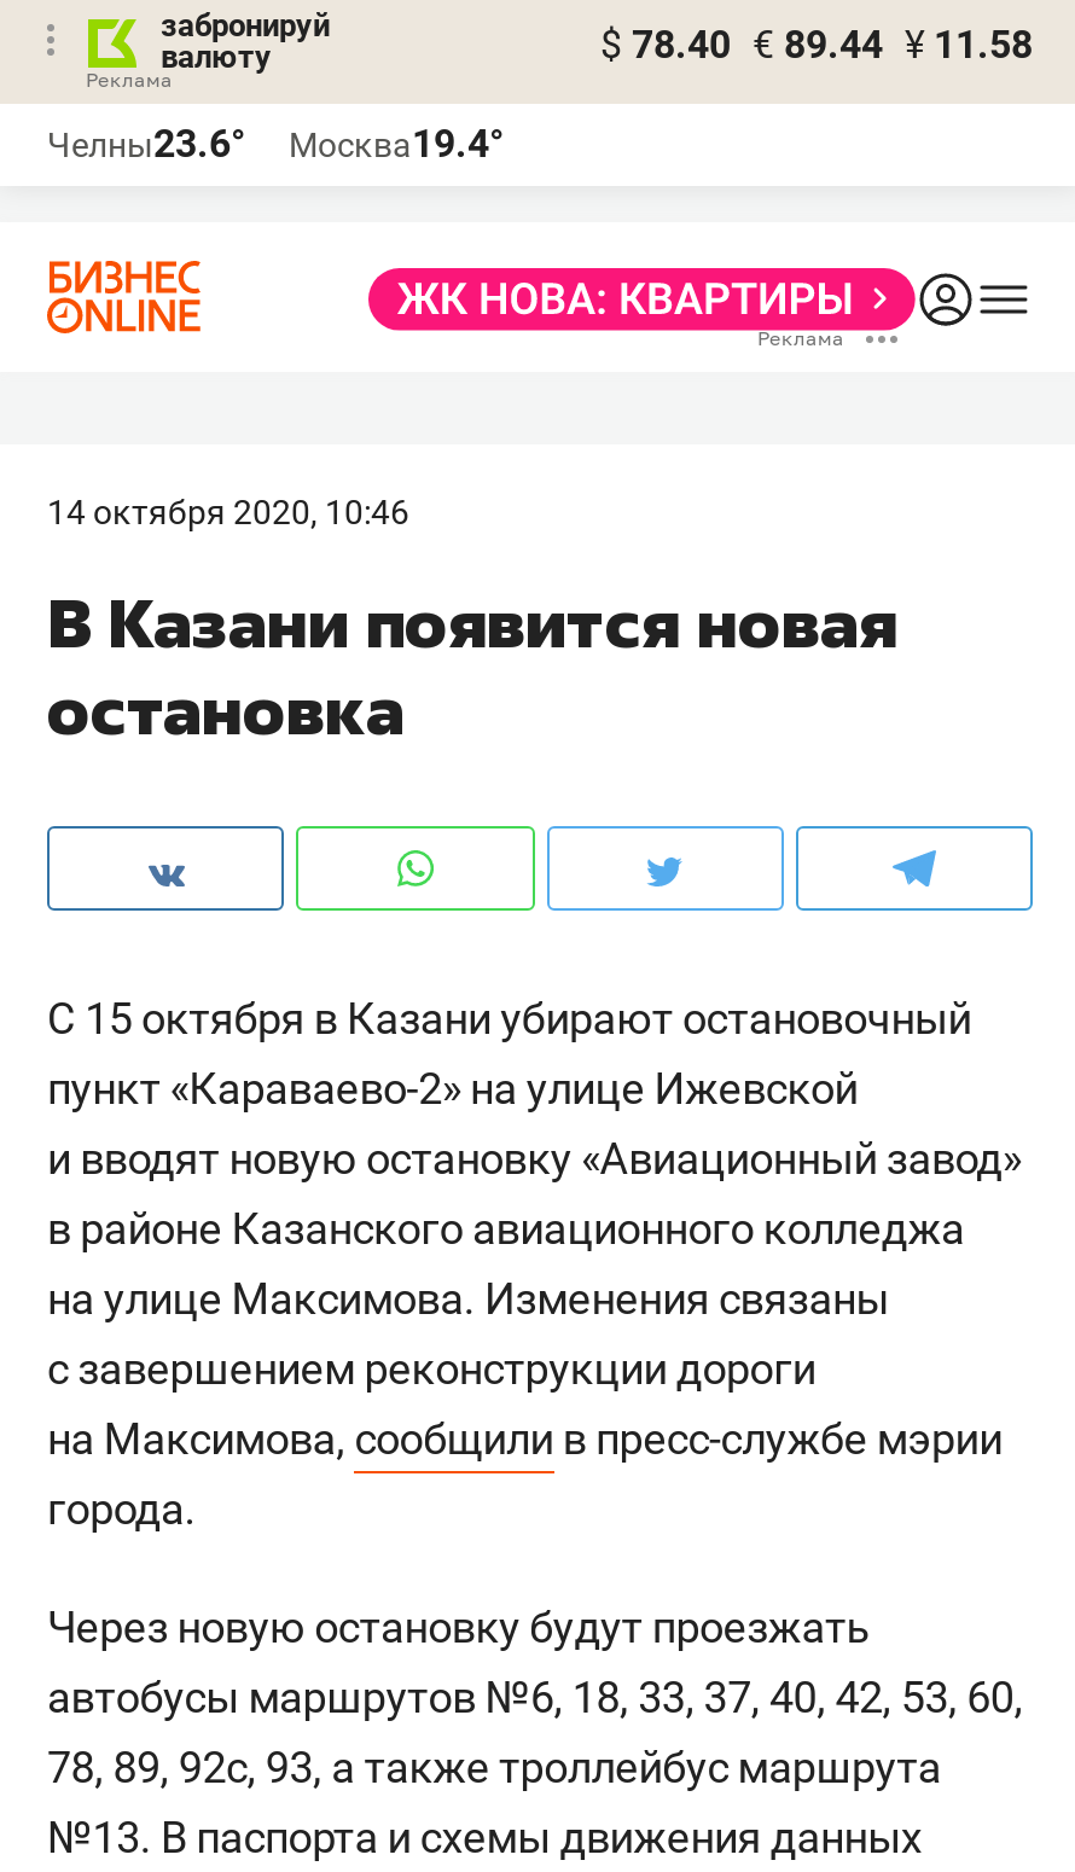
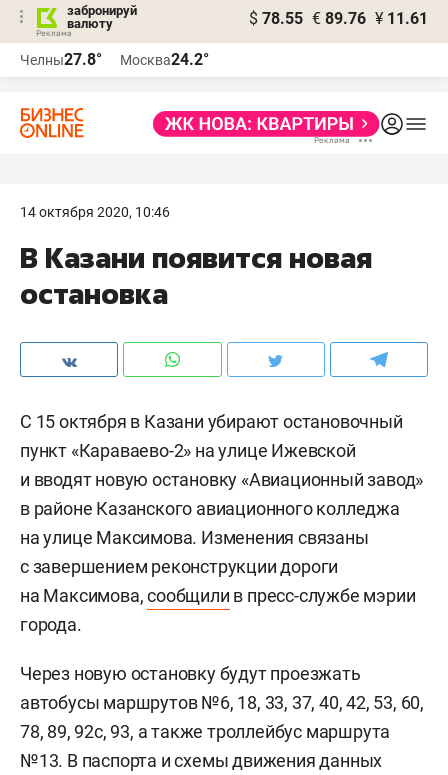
[600,22,1033,68] $ 78.40 € 89.44 ¥ 11.58 -> [249,9,428,28] $ 78.55 € 89.76 ¥ 11.61
[47,121,245,167] Челны23.6° -> [20,50,102,69] Челны27.8°
[289,121,504,167] Москва19.4° -> [120,50,209,69] Москва24.2°

